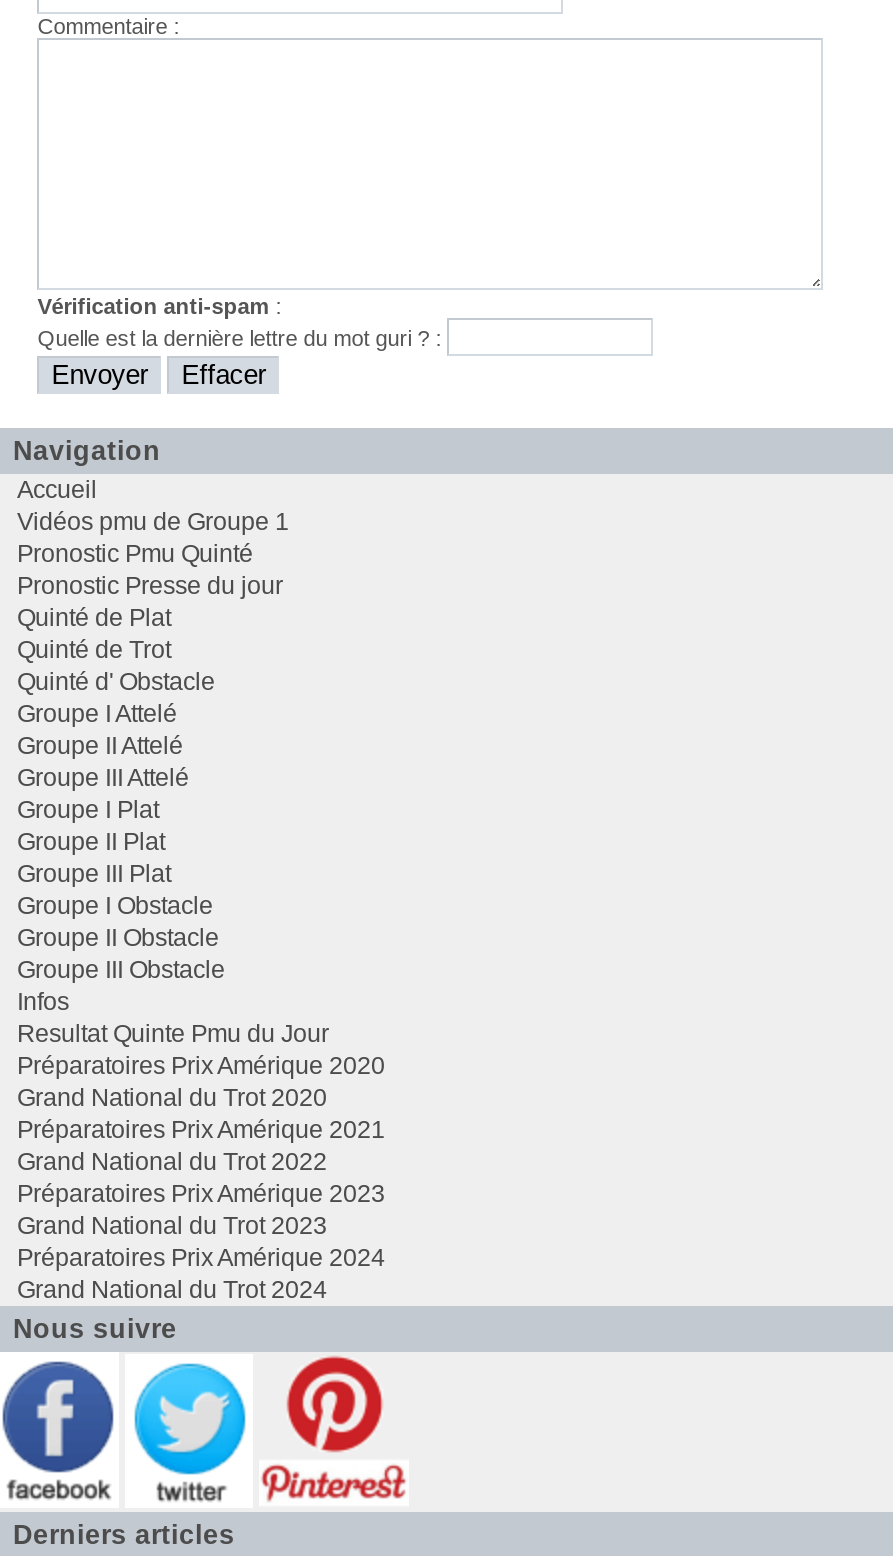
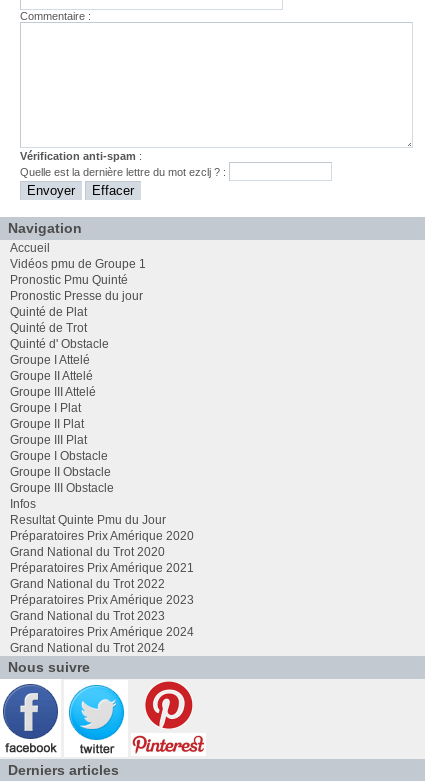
[37,325,447,349] Quelle est la dernière lettre du mot guri? : -> [20,166,229,178] Quelle est la dernière lettre du mot ezclj? :

